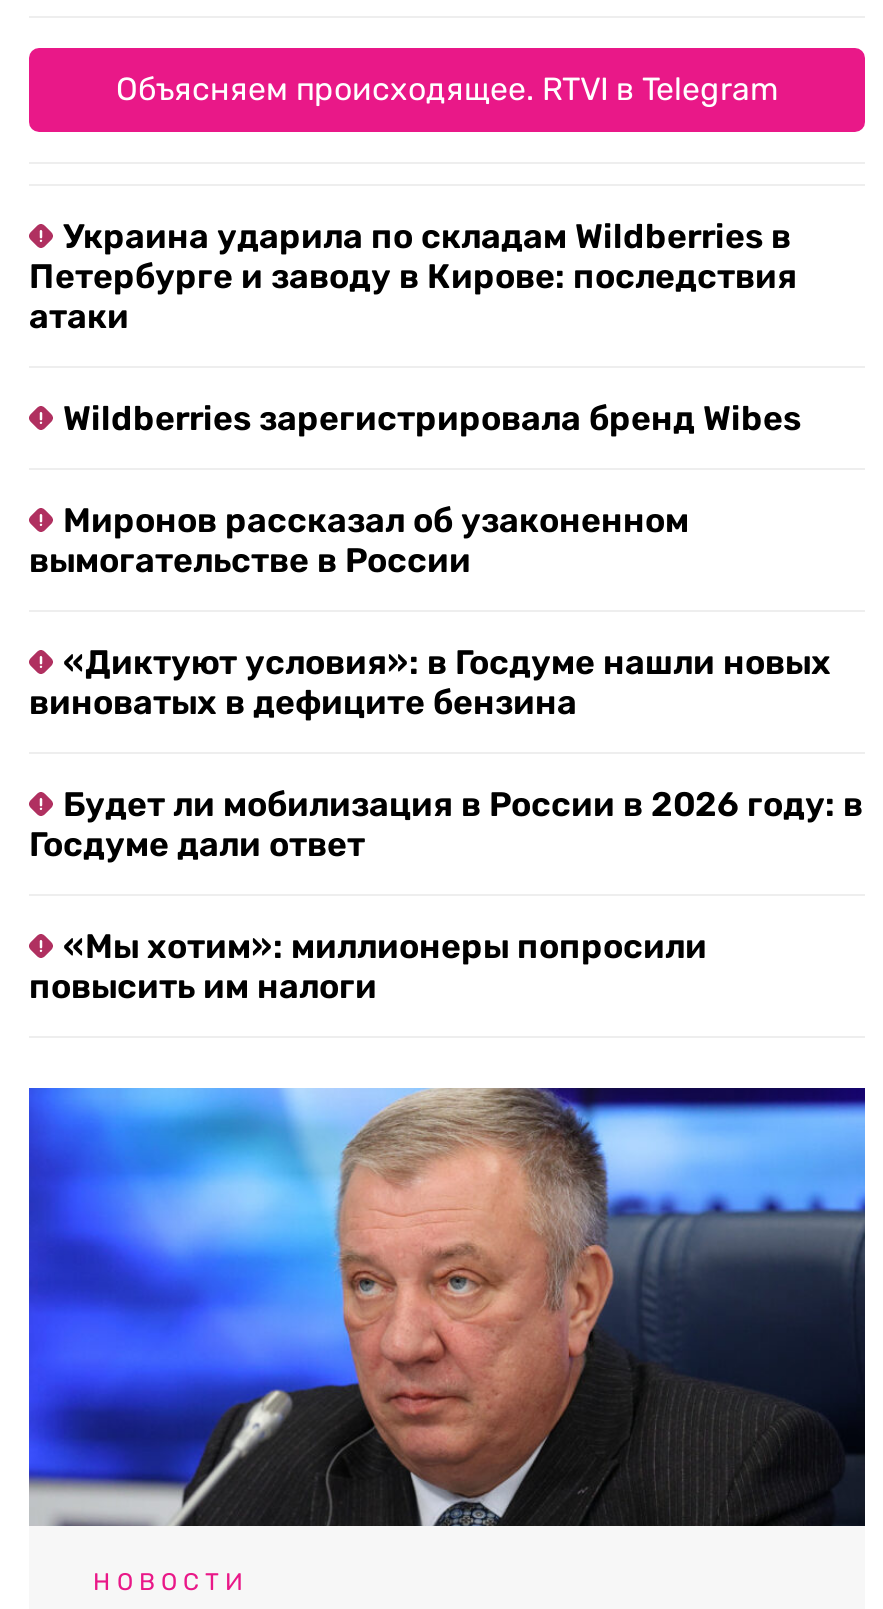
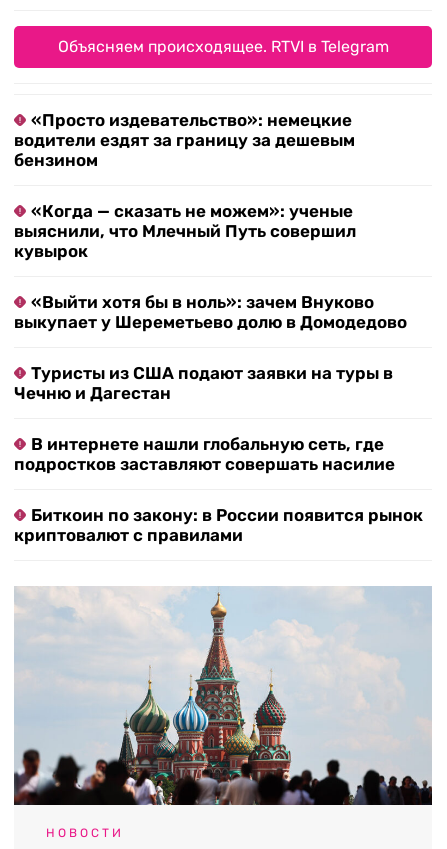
[29,216,797,336] Украина ударила по складам Wildberries в | Петербурге и заводу в Кирове: последствия | атаки -> [14,110,355,170] «Просто издевательство»: немецкие | водители ездят за границу за дешевым | бензином
[63,398,801,438] Wildberries зарегистрировала бренд Wibes -> [14,201,356,261] «Когда — сказать не можем»: ученые | выяснили, что Млечный Путь совершил | кувырок
[29,500,689,580] Миронов рассказал об узаконенном | вымогательстве в России -> [14,292,407,332] «Выйти хотя бы в ноль»: зачем Внуково | выкупает у Шереметьево долю в Домодедово
[29,642,831,722] «Диктуют условия»: в Госдуме нашли новых | виноватых в дефиците бензина -> [14,363,393,403] Туристы из США подают заявки на туры в | Чечню и Дагестан
[29,784,863,864] Будет ли мобилизация в России в 2026 году: в | Госдуме дали ответ -> [14,434,395,474] В интернете нашли глобальную сеть, где | подростков заставляют совершать насилие
[29,926,707,1006] «Мы хотим»: миллионеры попросили | повысить им налоги -> [14,505,423,545] Биткоин по закону: в России появится рынок | криптовалют с правилами
[27,1086,867,1528] [image] -> [13,586,432,806] [image]

